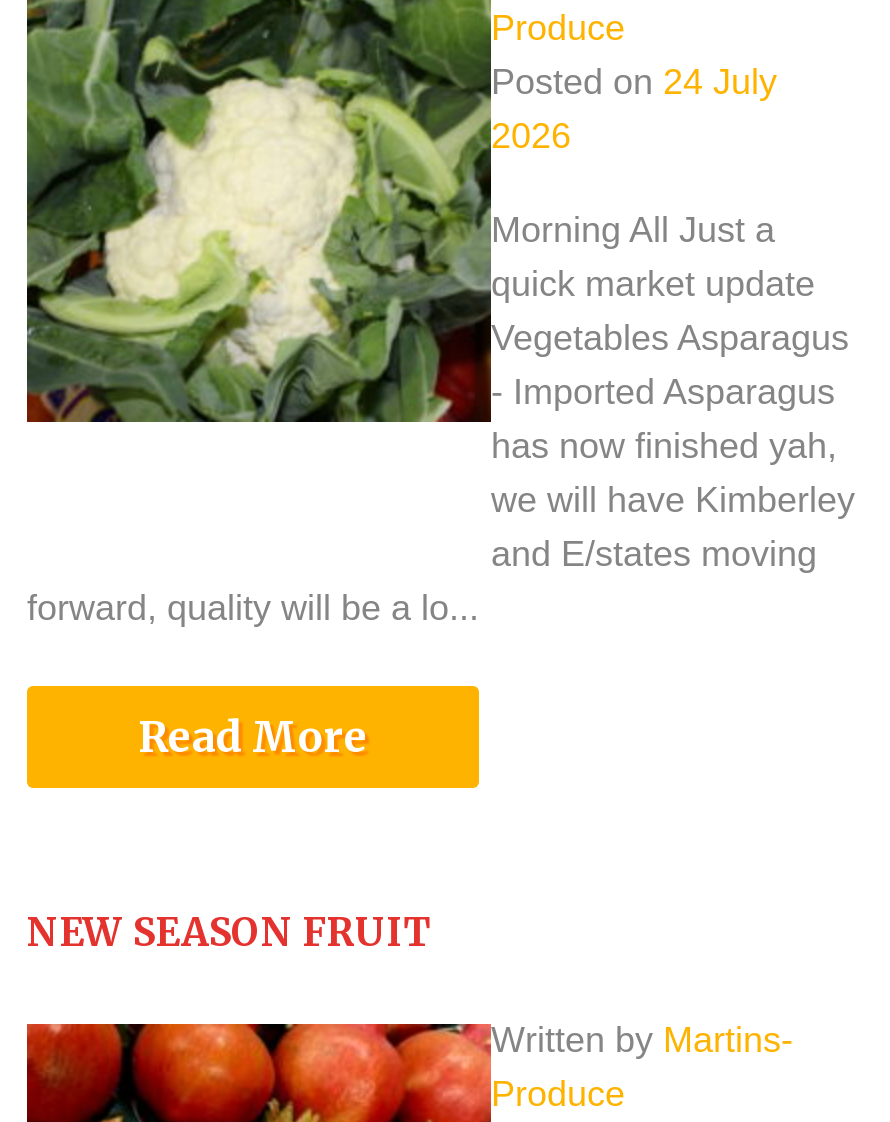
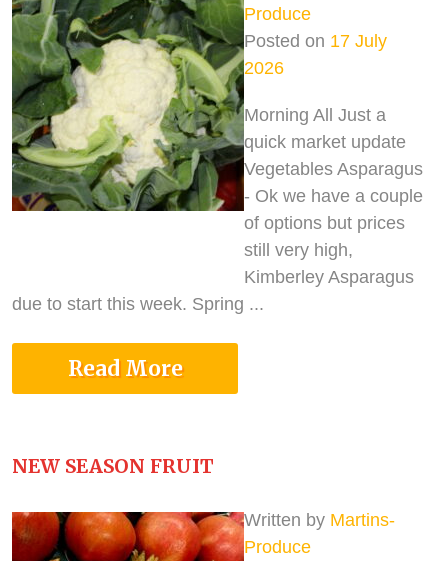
[491,62,777,102] Posted on 24 July -> [244,31,387,51] Posted on 17 July
[27,372,855,628] - Imported Asparagus | has now finished yah, | we will have Kimberley | and E/states moving | forward, quality will be a lo... -> [12,186,423,314] - Ok we have a couple | of options but prices | still very high, | Kimberley Asparagus | due to start this week. Spring ...

